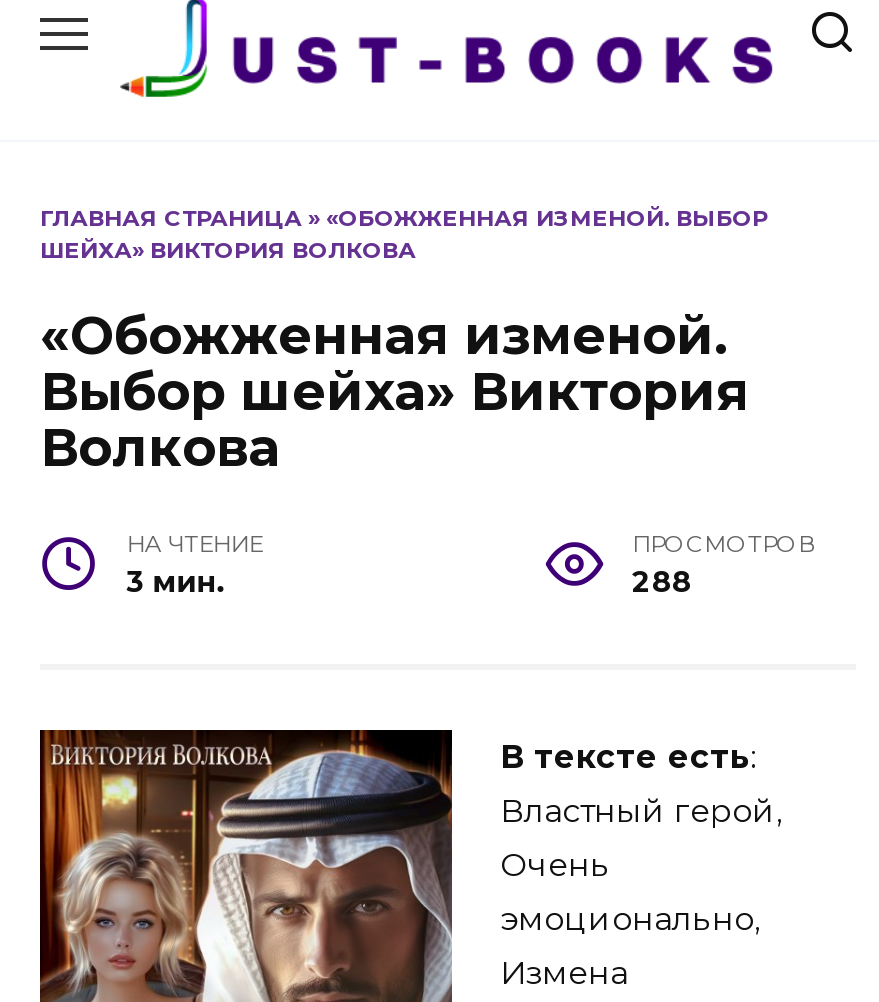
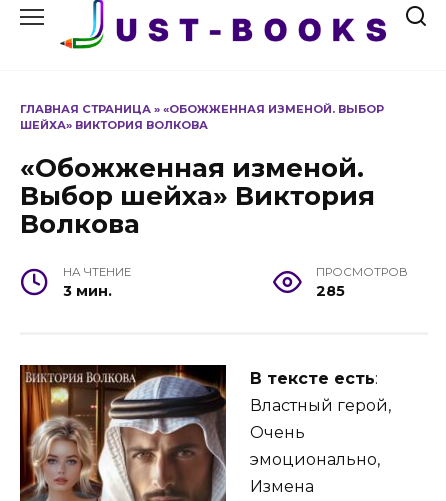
[632,565,692,601] 288 -> [316,282,345,300] 285

